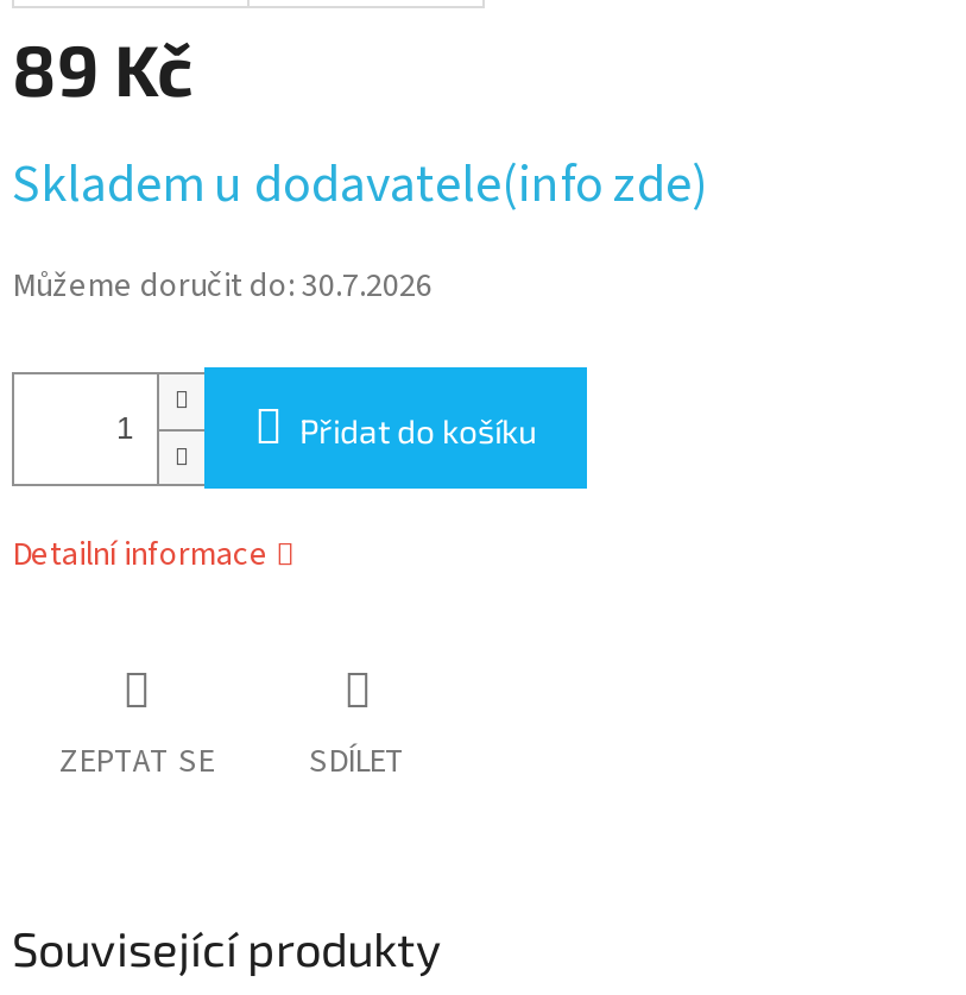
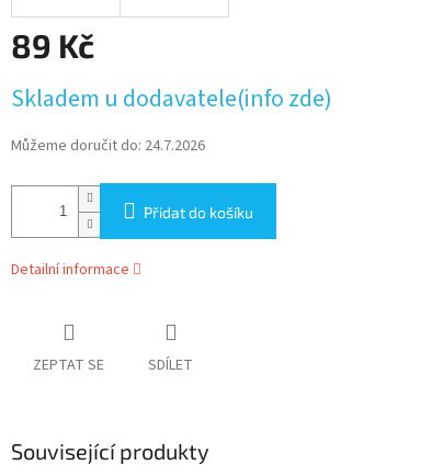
[12,264,433,311] Můžeme doručit do: 30.7.2026 -> [11,135,205,157] Můžeme doručit do: 24.7.2026

